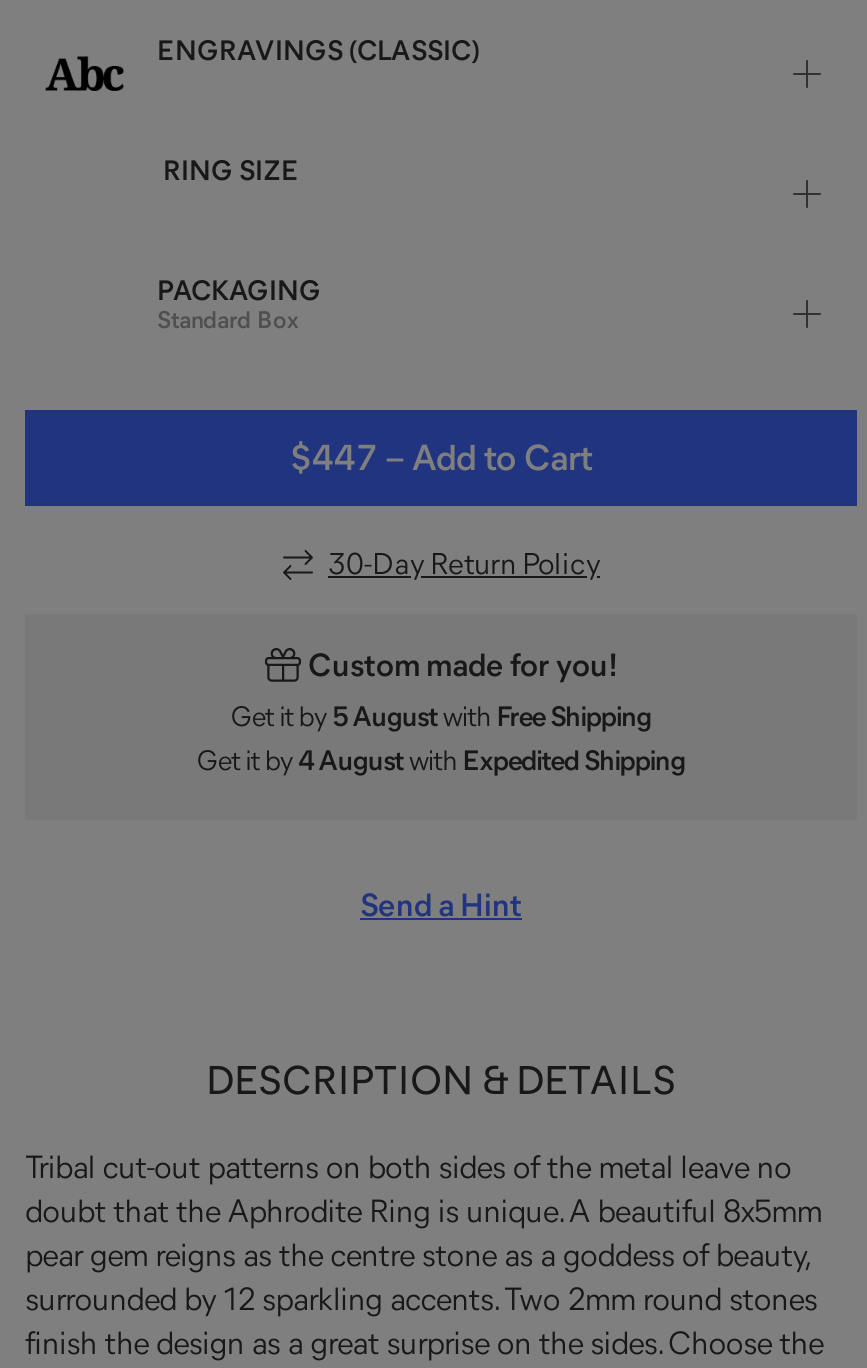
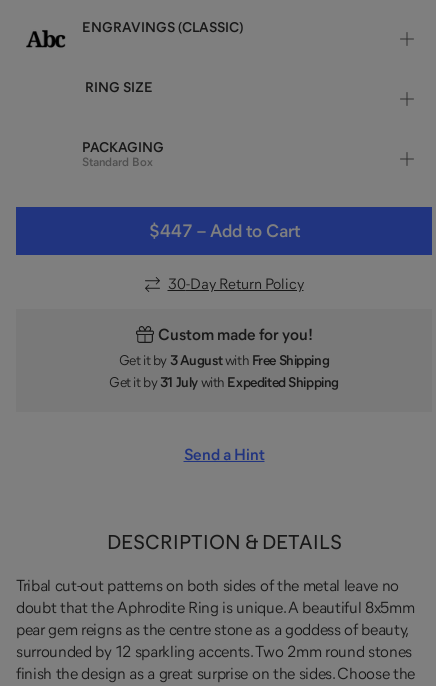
[231,703,651,731] Get it by 5 August with Free Shipping -> [119,353,329,367] Get it by 3 August with Free Shipping
[197,747,685,775] Get it by 4 August with Expedited Shipping -> [109,375,339,389] Get it by 31 July with Expedited Shipping

